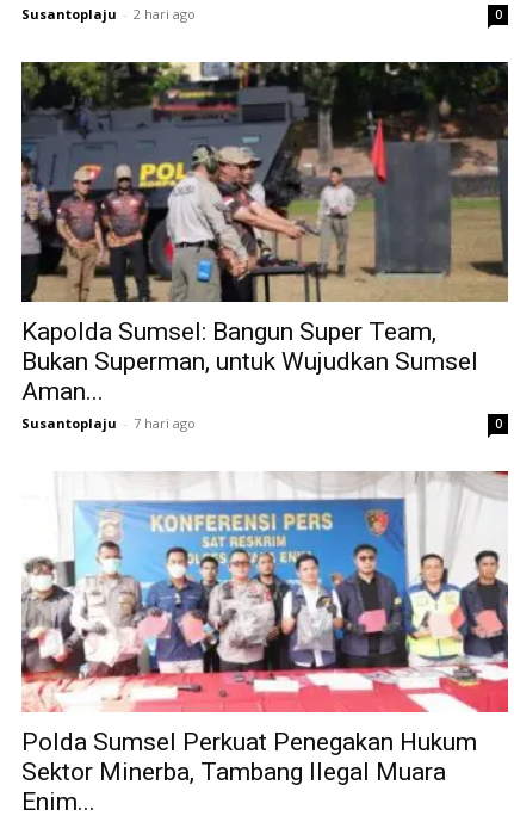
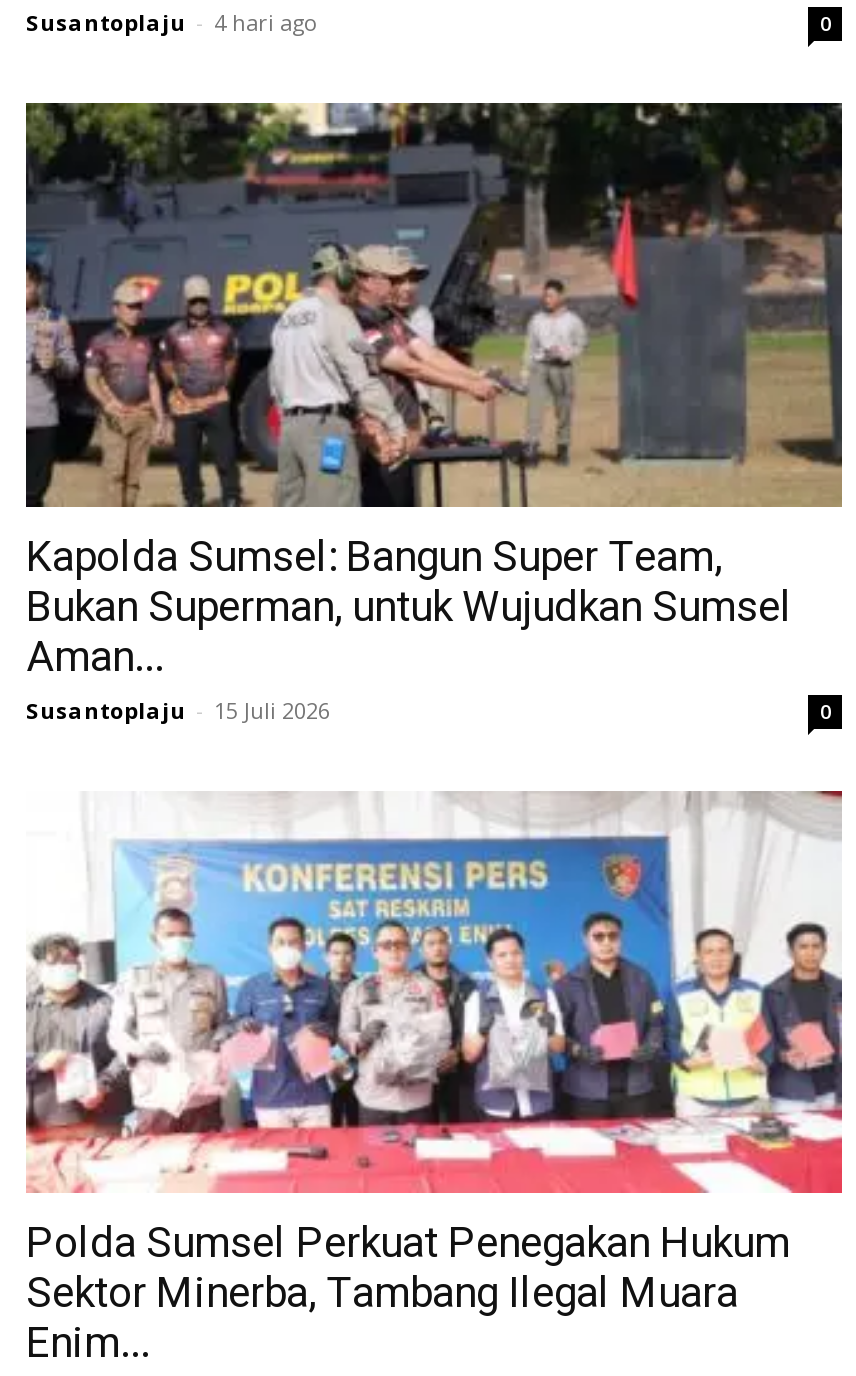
[21,4,196,22] Susantoplaju - 2 hari ago -> [26,7,318,37] Susantoplaju - 4 hari ago
[21,414,196,432] Susantoplaju - 7 hari ago -> [26,694,330,724] Susantoplaju - 15 Juli 2026

